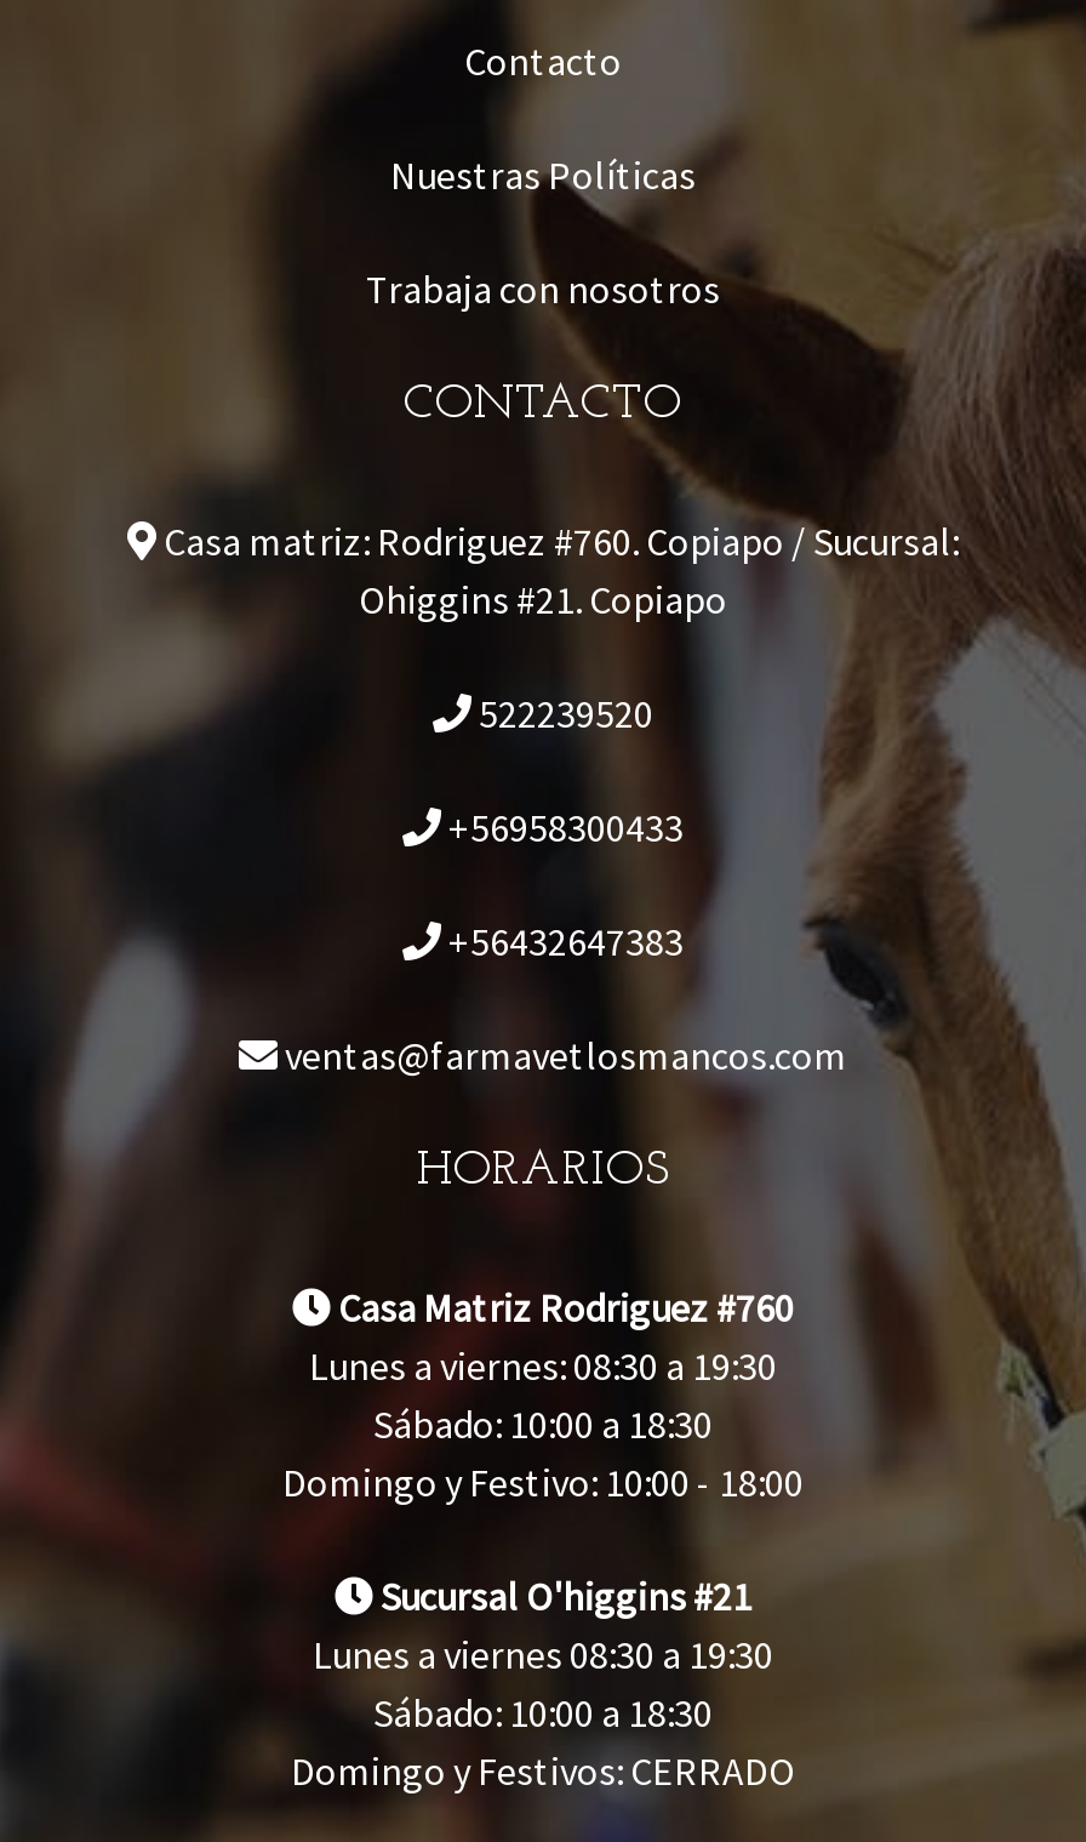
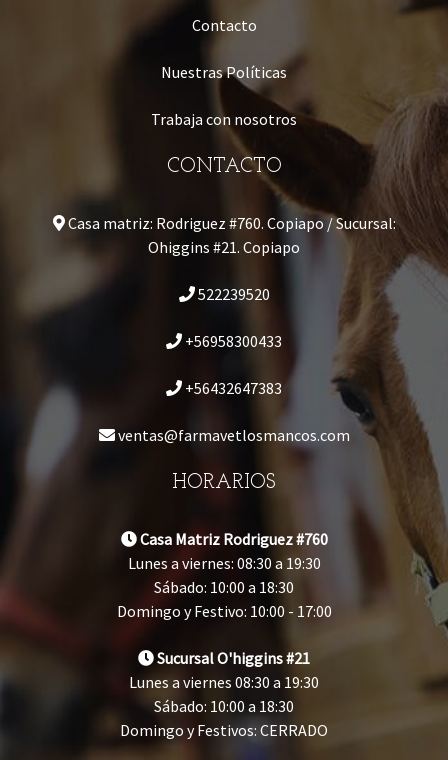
[282,1458,804,1506] Domingo y Festivo: 10:00 - 18:00 -> [116,601,331,621] Domingo y Festivo: 10:00 - 17:00

